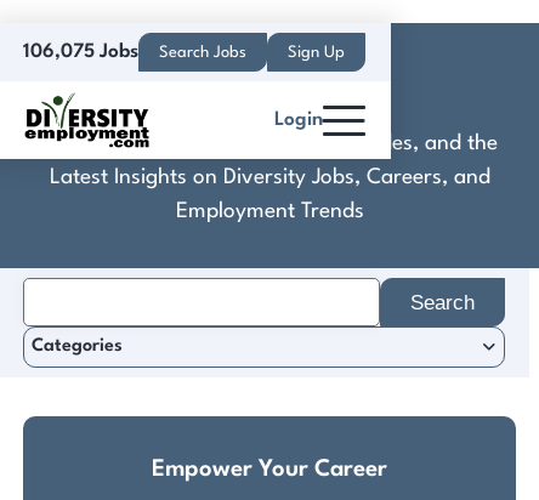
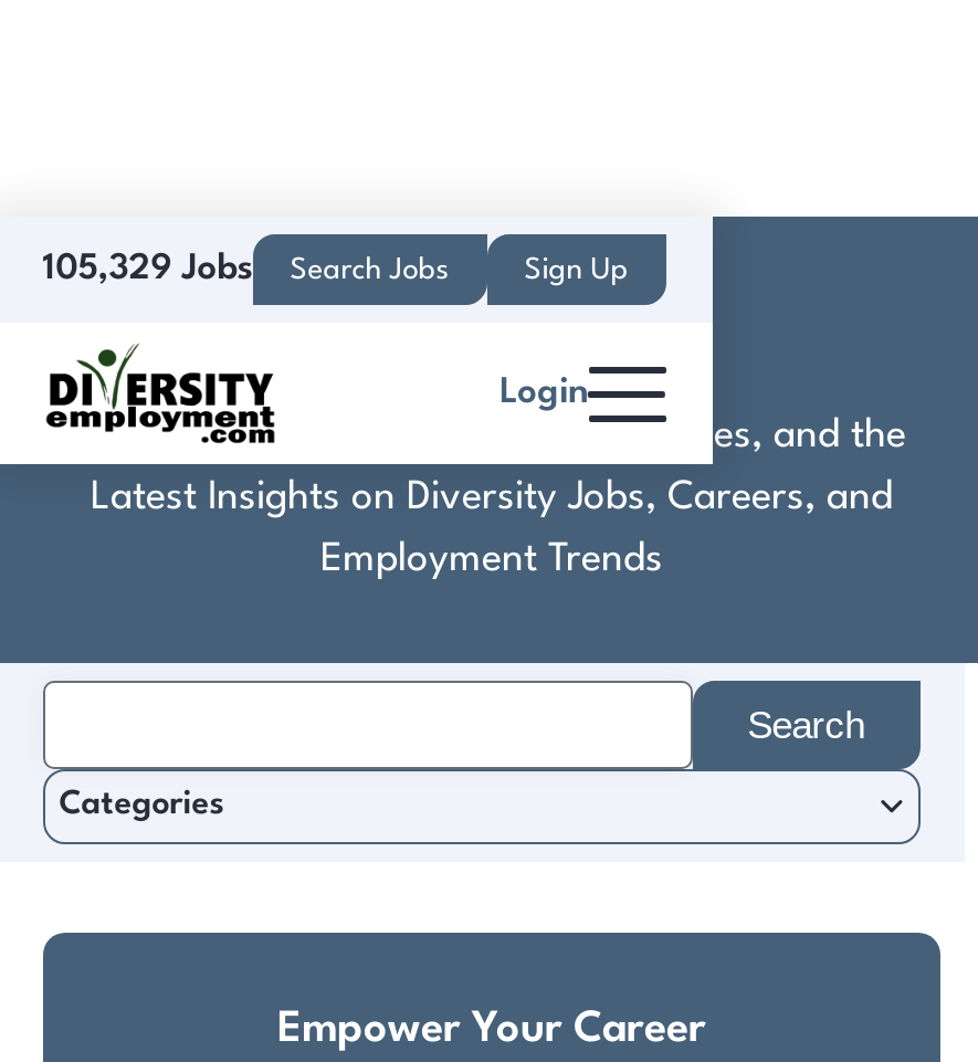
[23,42,246,61] 106,075 Jobs Search Jobs -> [43,251,449,286] 105,329 Jobs Search Jobs

